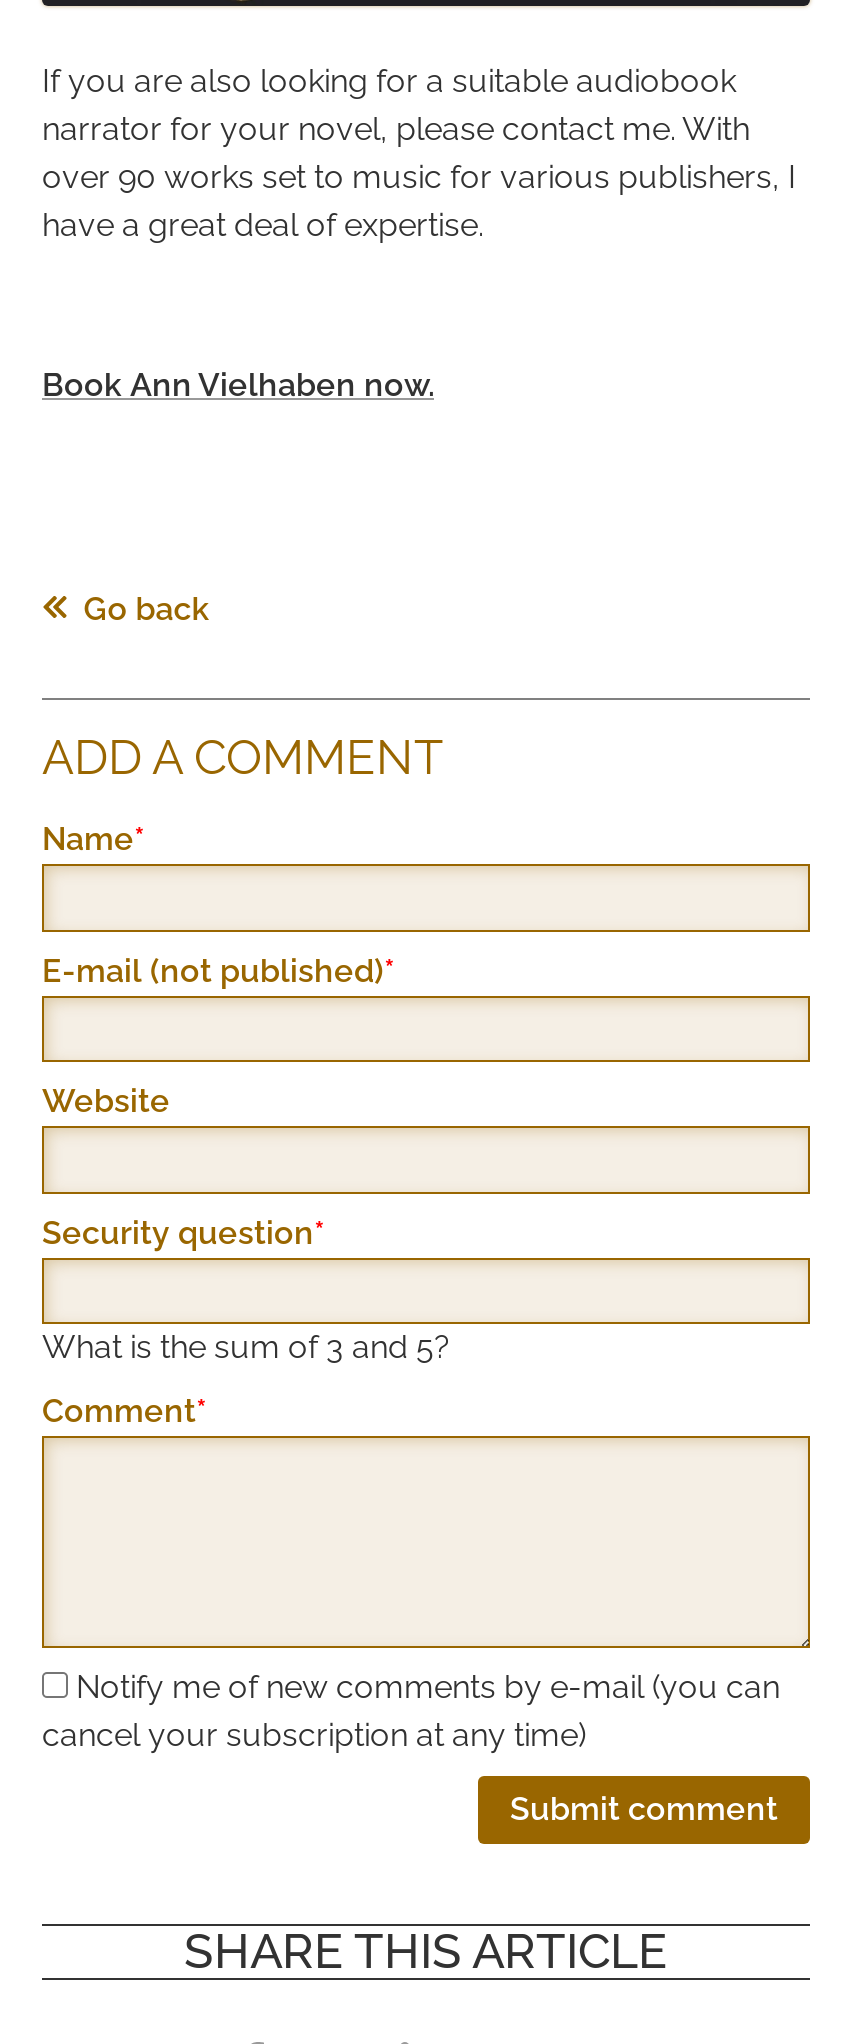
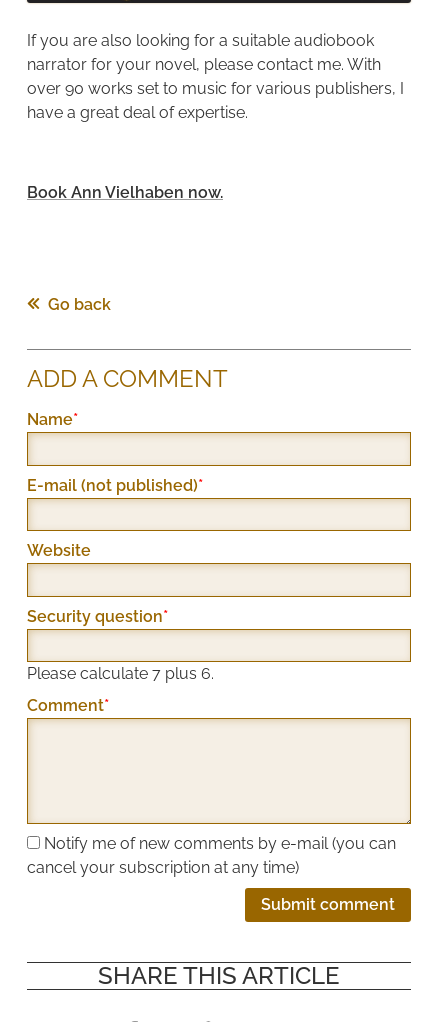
[42,1329,450,1367] What is the sum of 3 and 5? -> [27,664,214,683] Please calculate 7 plus 6.

